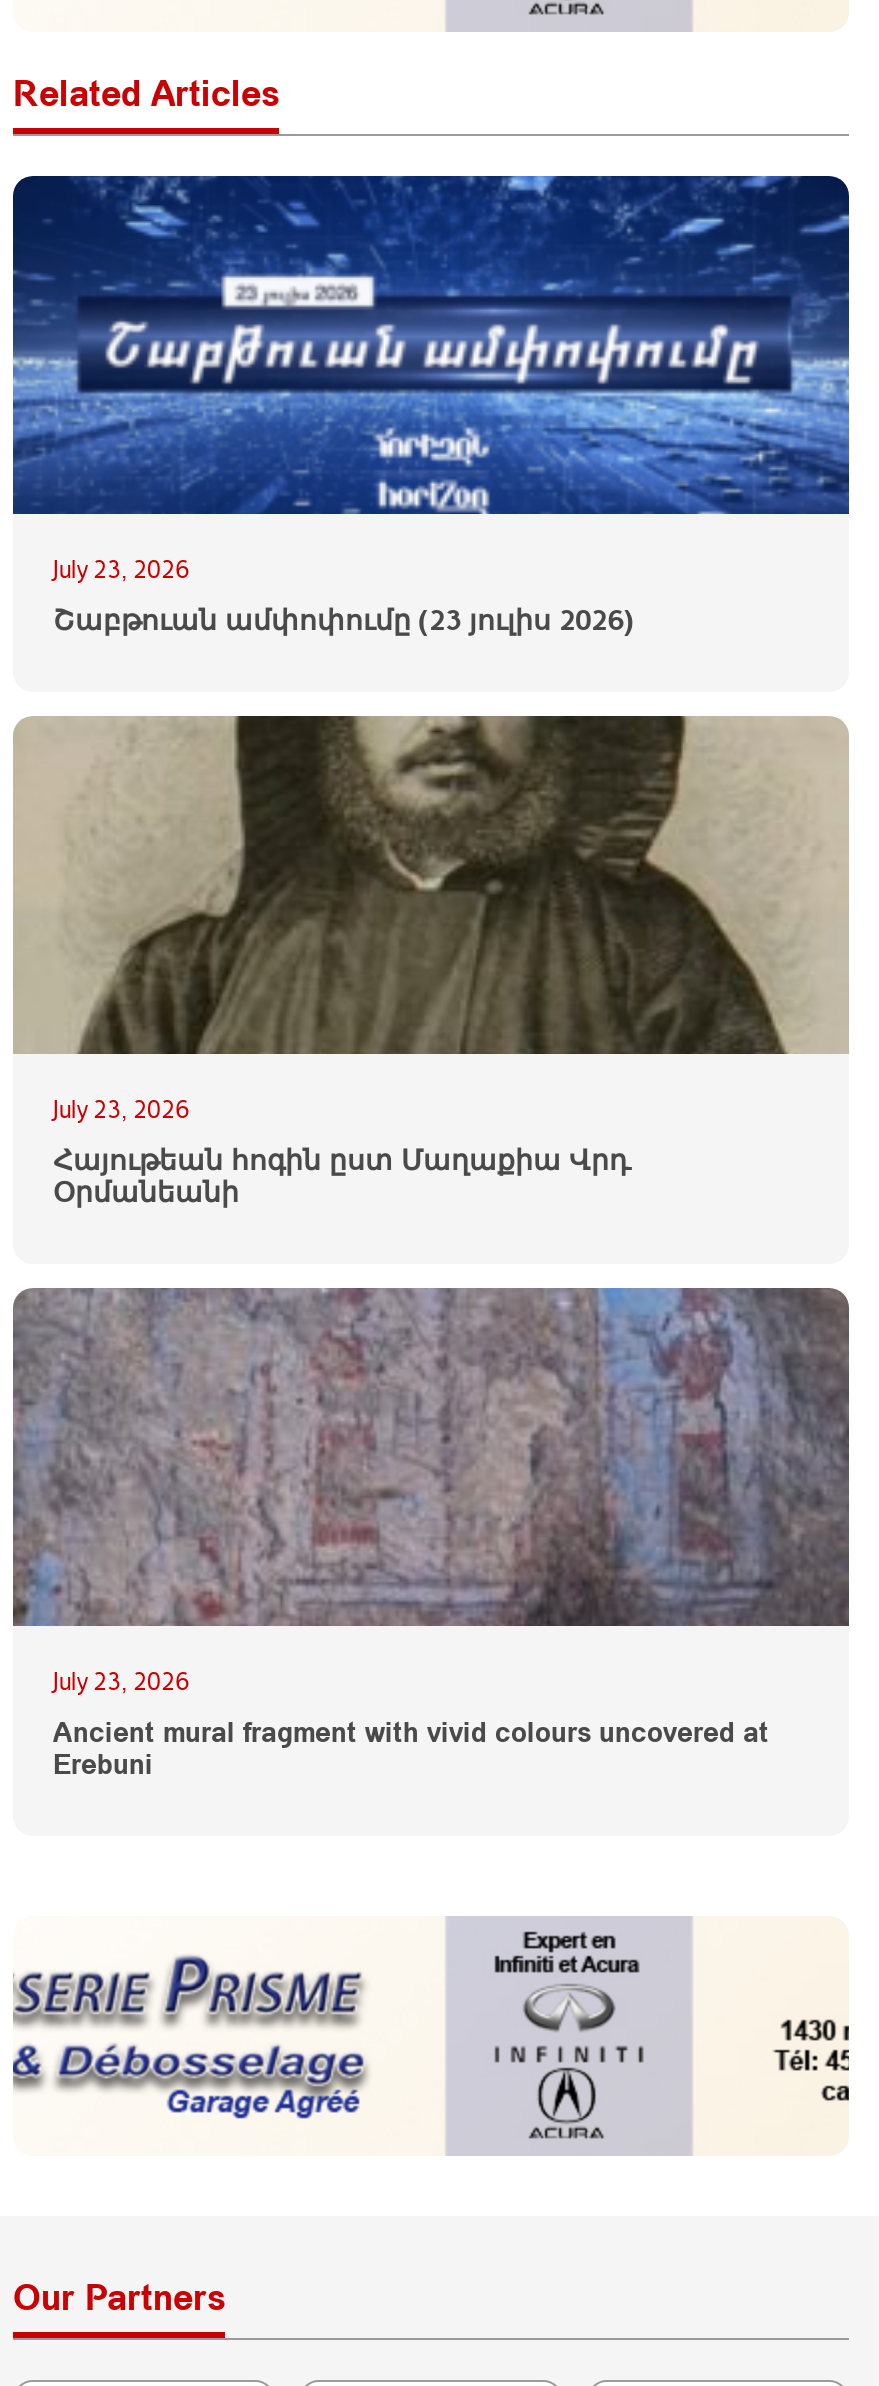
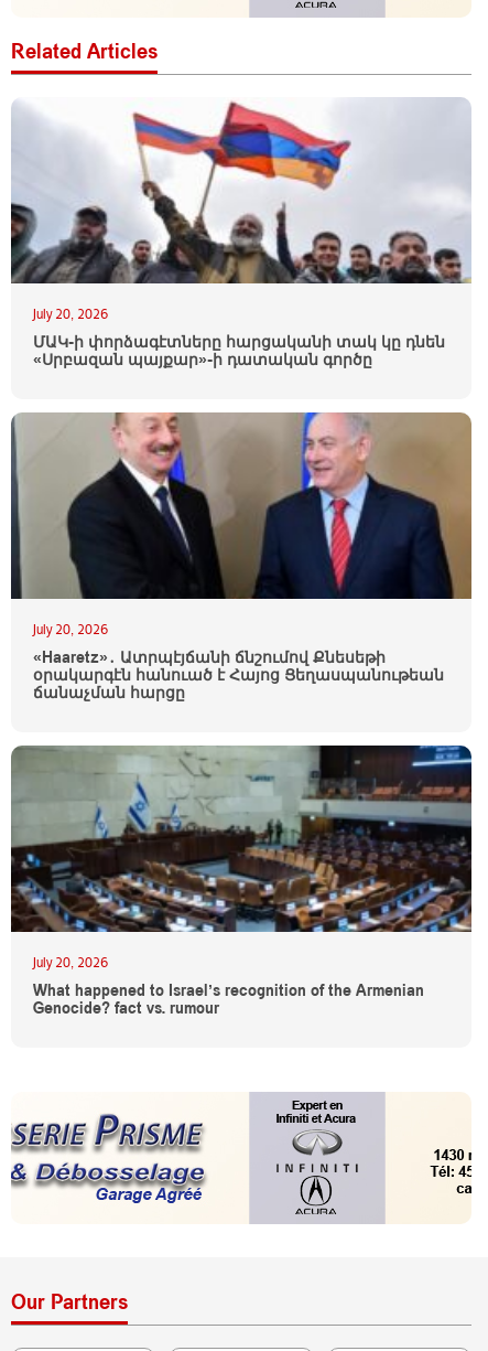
[11,174,851,585] [image] | July 23, 2026 -> [10,97,471,322] [image] | July 20, 2026
[53,603,633,637] Շաբթուան ամփոփումը (23 յուլիս 2026) -> [33,332,445,369] ՄԱԿ-ի փորձագէտները հարցականի տակ կը դնեն | «Սրբազան պայքար»-ի դատական գործը
[13,714,847,1125] [image] | July 23, 2026 -> [11,411,471,638] [image] | July 20, 2026
[53,1143,633,1209] Հայութեան հոգին ըստ Մաղաքիա Վրդ. | Օրմանեանի -> [33,648,444,702] «Haaretz»․ Ատրպէյճանի ճնշումով Քնեսեթի | օրակարգէն հանուած է Հայոց Ցեղասպանութեան | ճանաչման հարցը
[13,1286,851,1697] [image] | July 23, 2026 -> [11,744,471,971] [image] | July 20, 2026
[53,1715,769,1781] Ancient mural fragment with vivid colours uncovered at | Erebuni -> [33,981,424,1017] What happened to Israel’s recognition of the Armenian | Genocide? fact vs. rumour

